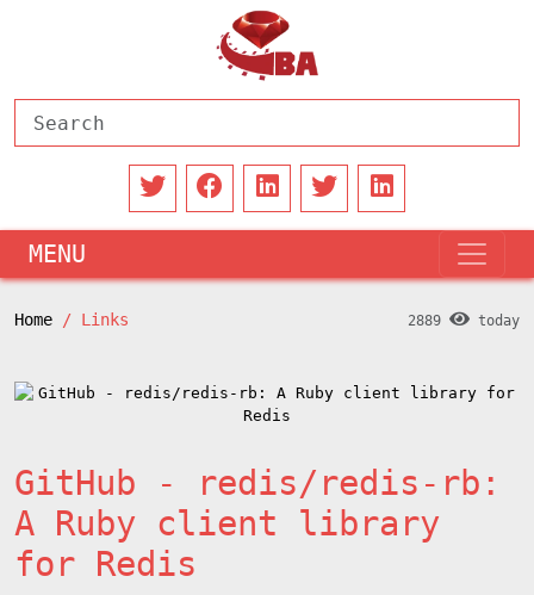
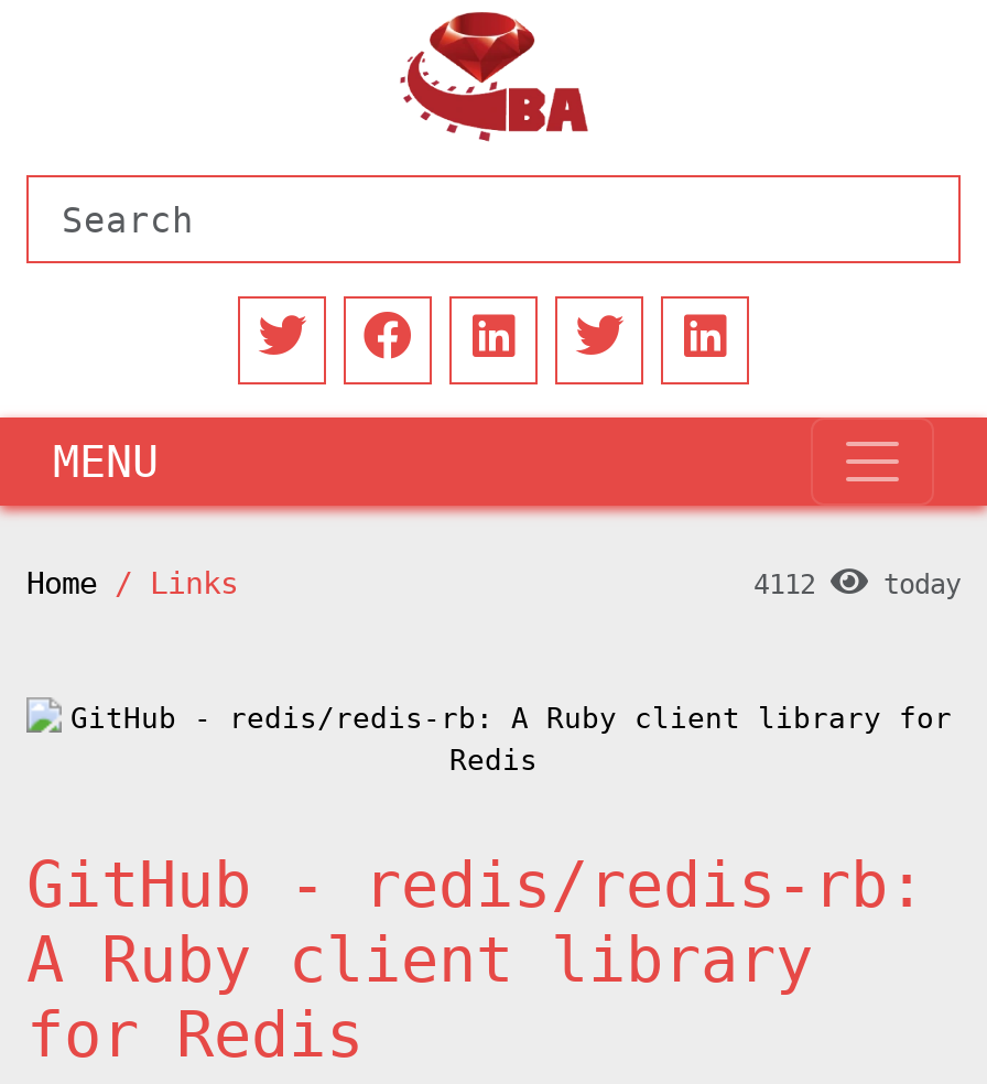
[408,312,520,329] 2889 today -> [753,570,961,600] 4112 today

